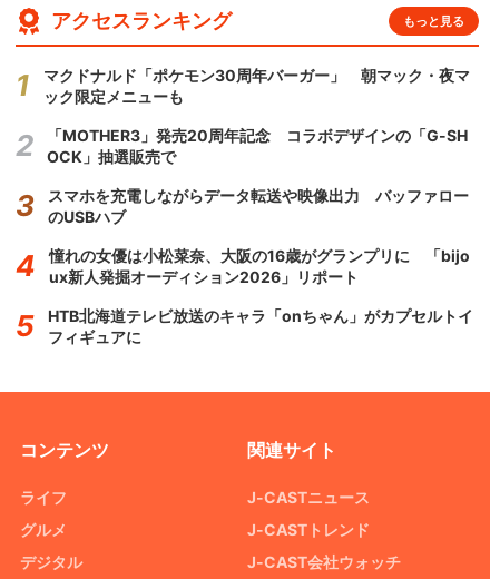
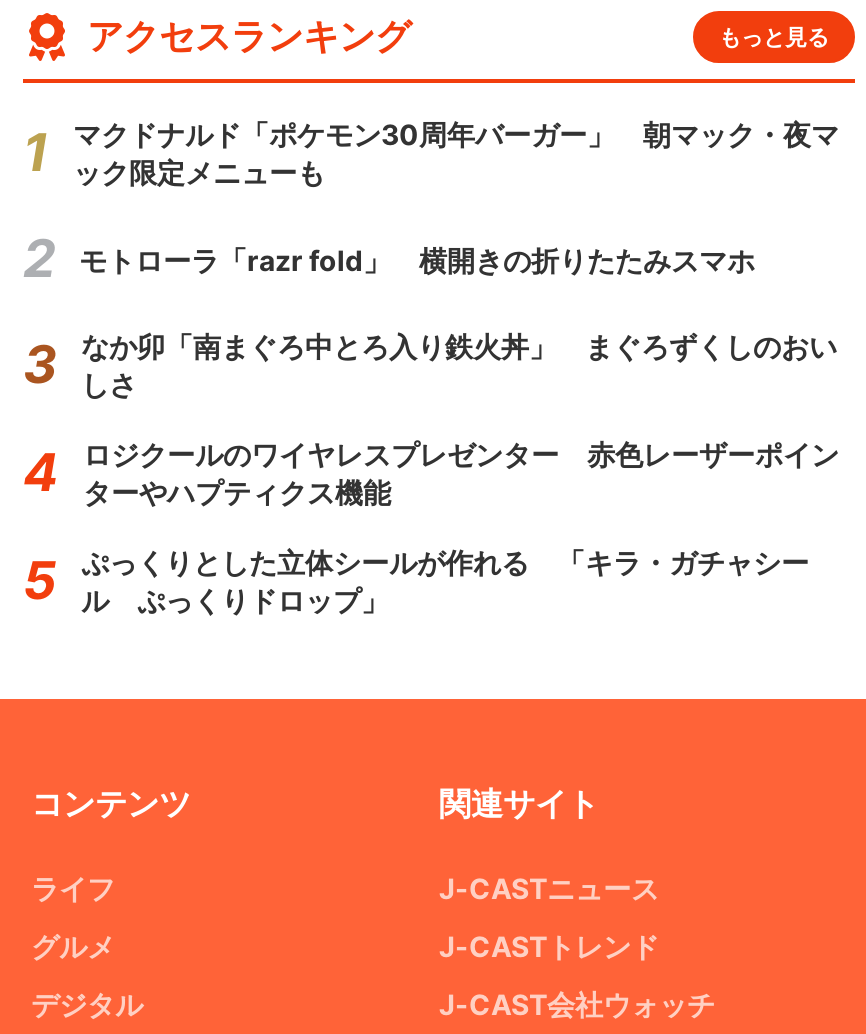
[47,126,468,166] 「MOTHER3」発売20周年記念 コラボデザインの「G-SH | OCK」抽選販売で -> [79,243,755,277] モトローラ「razr fold」 横開きの折りたたみスマホ
[48,186,469,226] スマホを充電しながらデータ転送や映像出力 バッファロー | のUSBハブ -> [81,329,837,401] なか卯「南まぐろ中とろ入り鉄火丼」 まぐろずくしのおい | しさ
[49,246,470,286] 憧れの女優は小松菜奈、大阪の16歳がグランプリに 「bijo | ux新人発掘オーディション2026」リポート -> [83,437,839,509] ロジクールのワイヤレスプレゼンター 赤色レーザーポイン | ターやハプティクス機能
[48,306,473,347] HTB北海道テレビ放送のキャラ「onちゃん」がカプセルトイ | フィギュアに -> [81,545,809,617] ぷっくりとした立体シールが作れる 「キラ・ガチャシー | ル ぷっくりドロップ」

